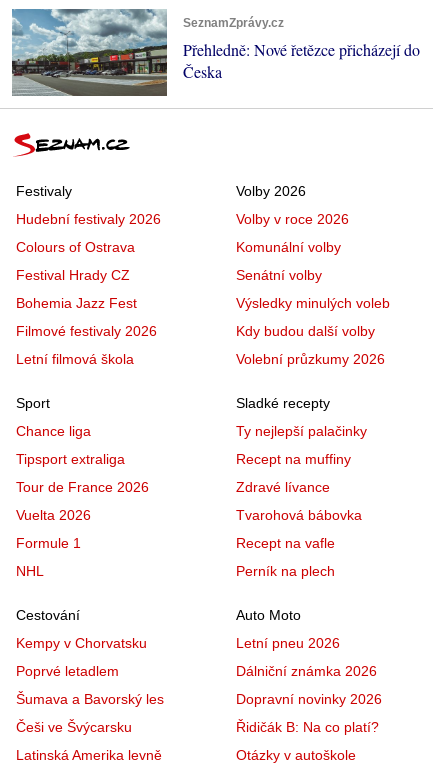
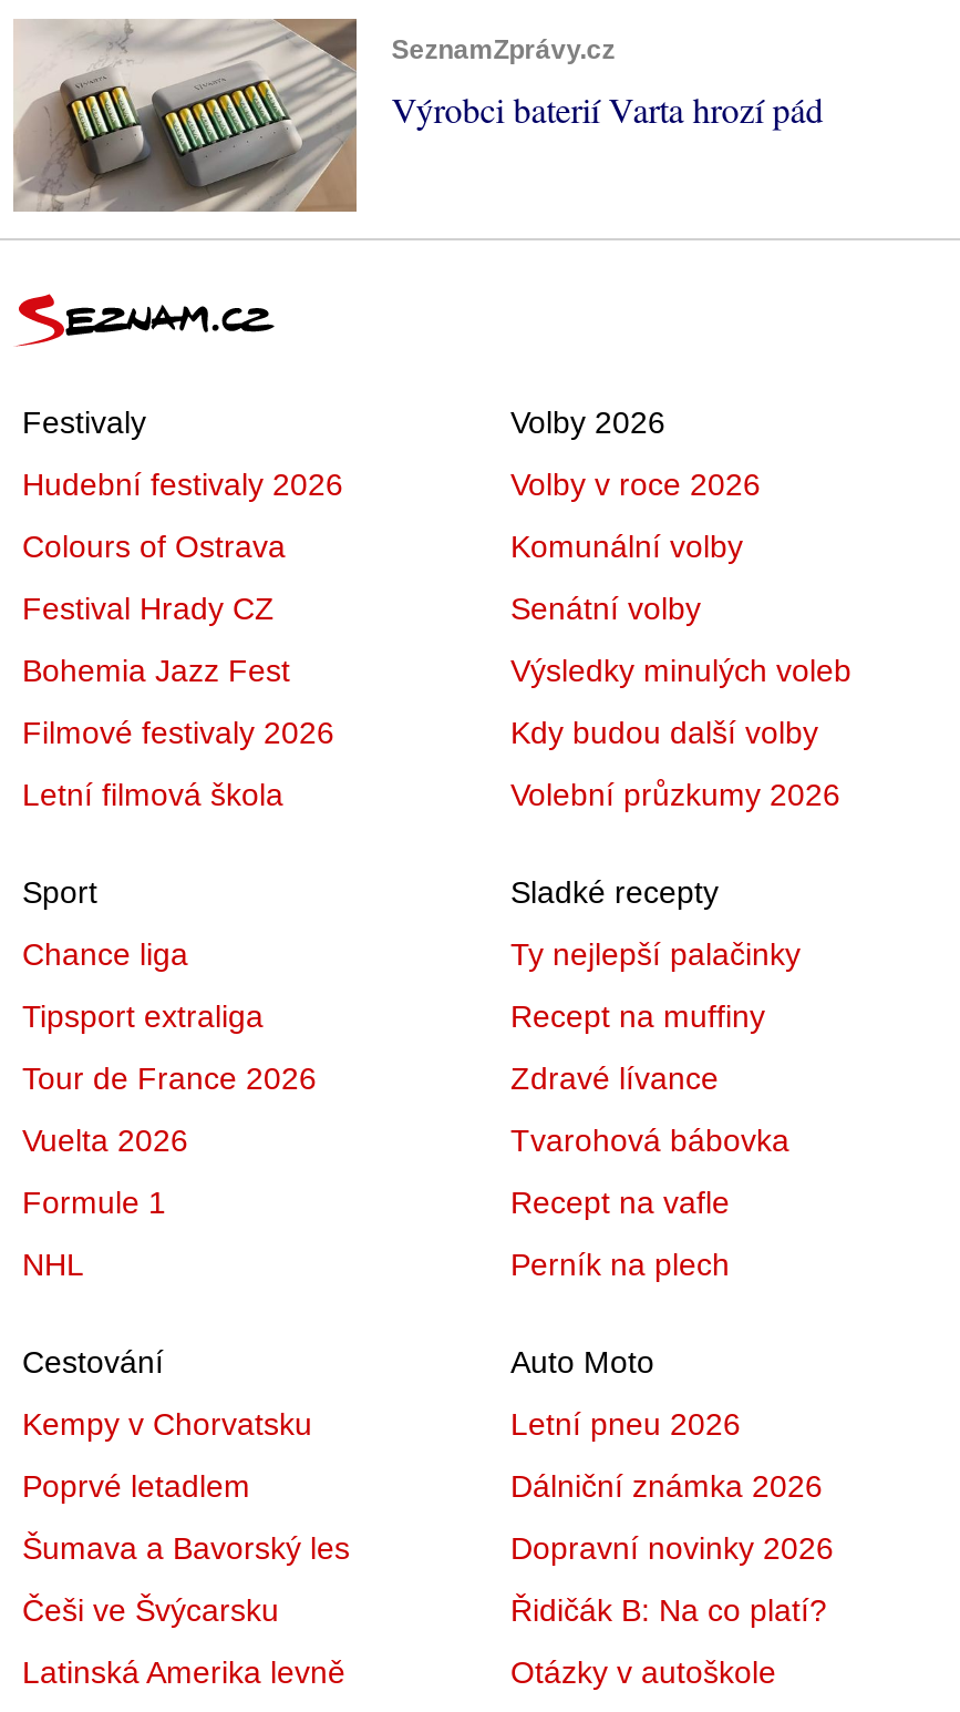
[11,8,420,97] [image] | Přehledně: Nové řetězce přicházejí do | Česka -> [13,17,823,214] [image] | Výrobci baterií Varta hrozí pád

